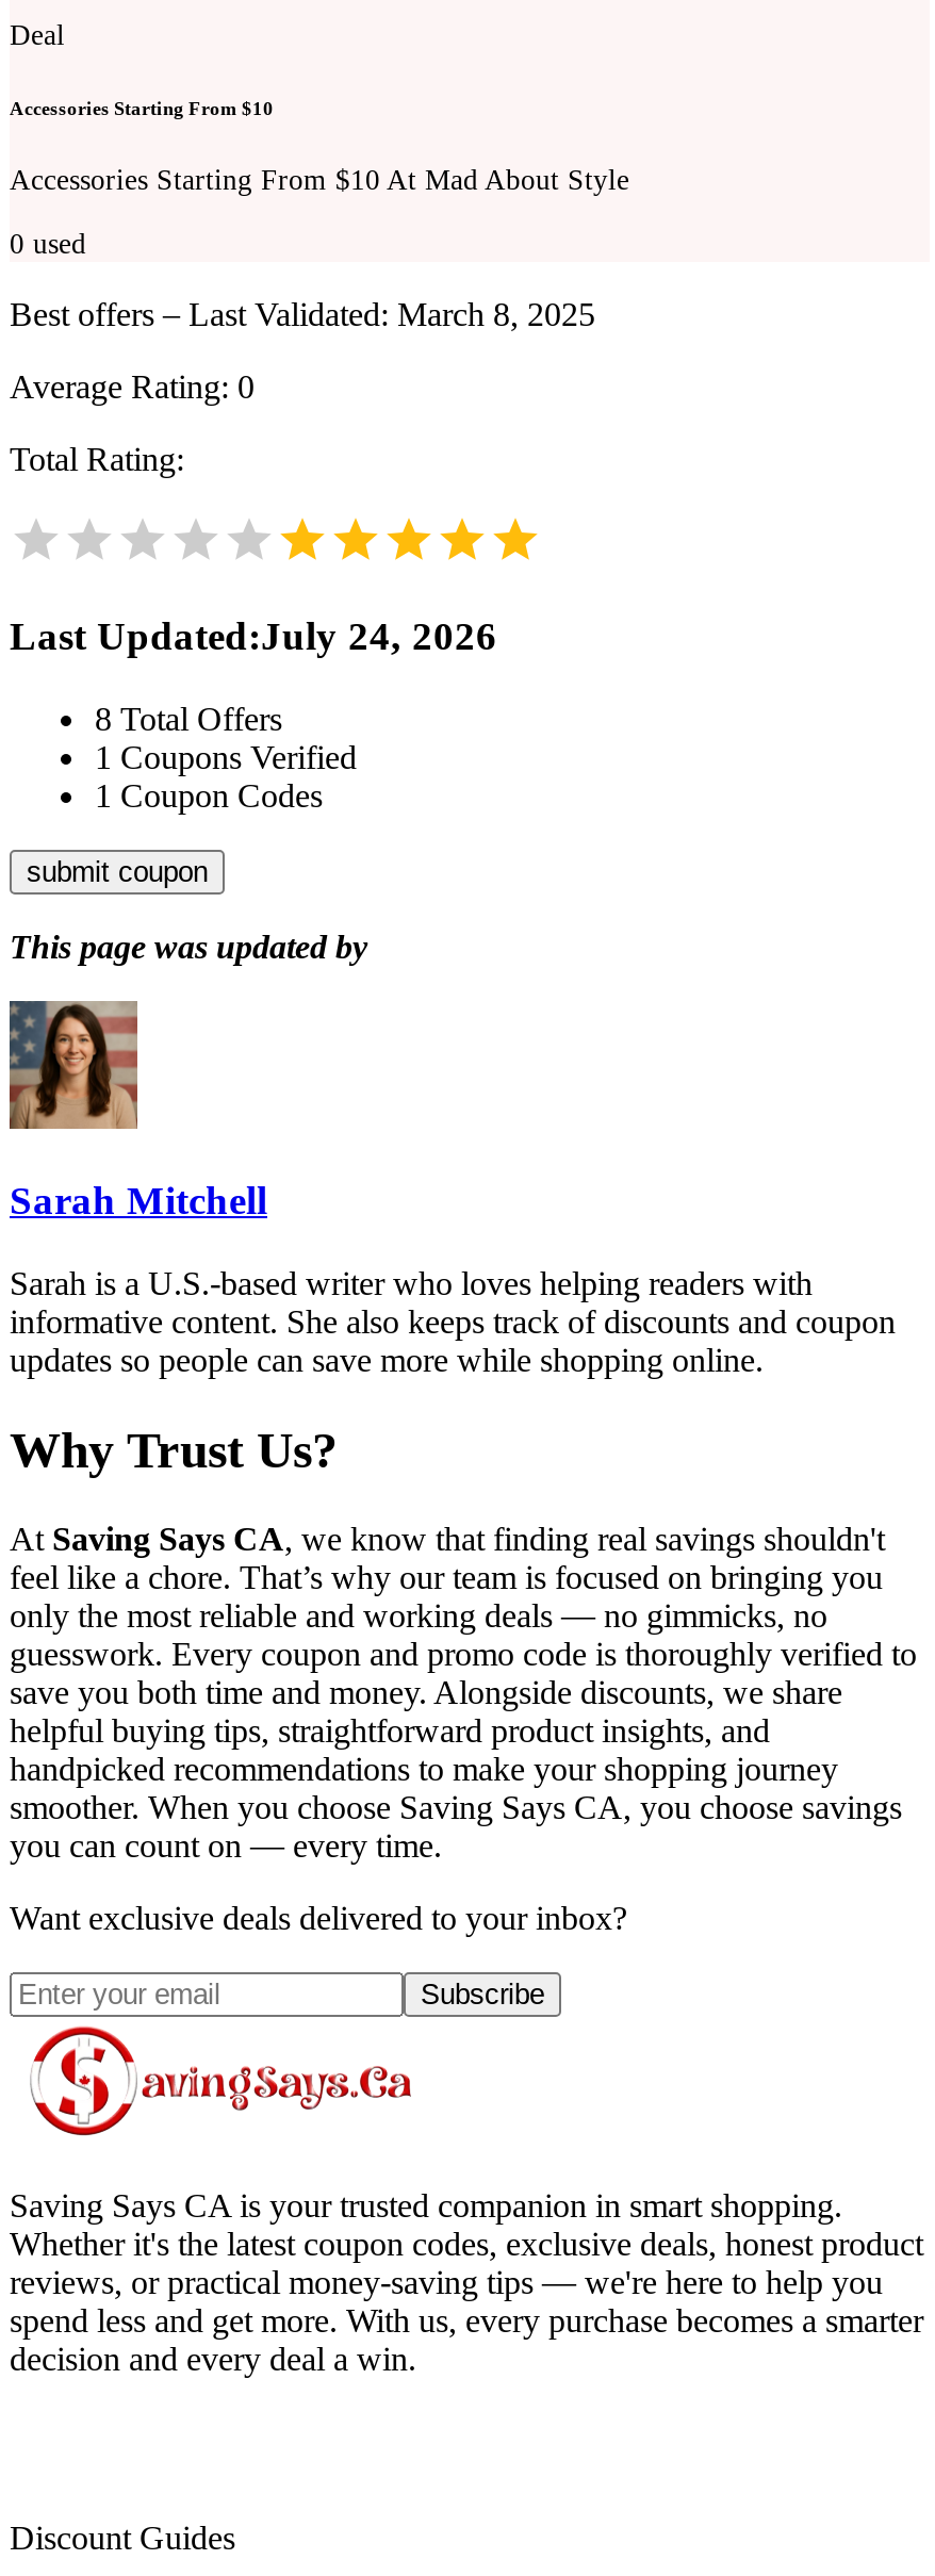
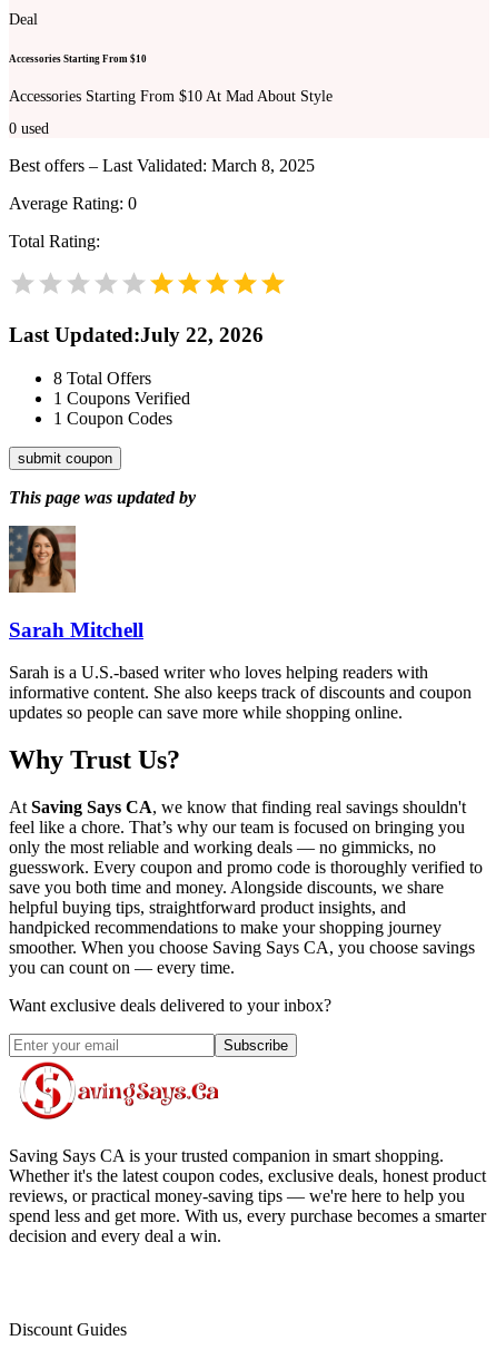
[10,615,497,659] Last Updated:July 24, 2026 -> [9,323,264,347] Last Updated:July 22, 2026

